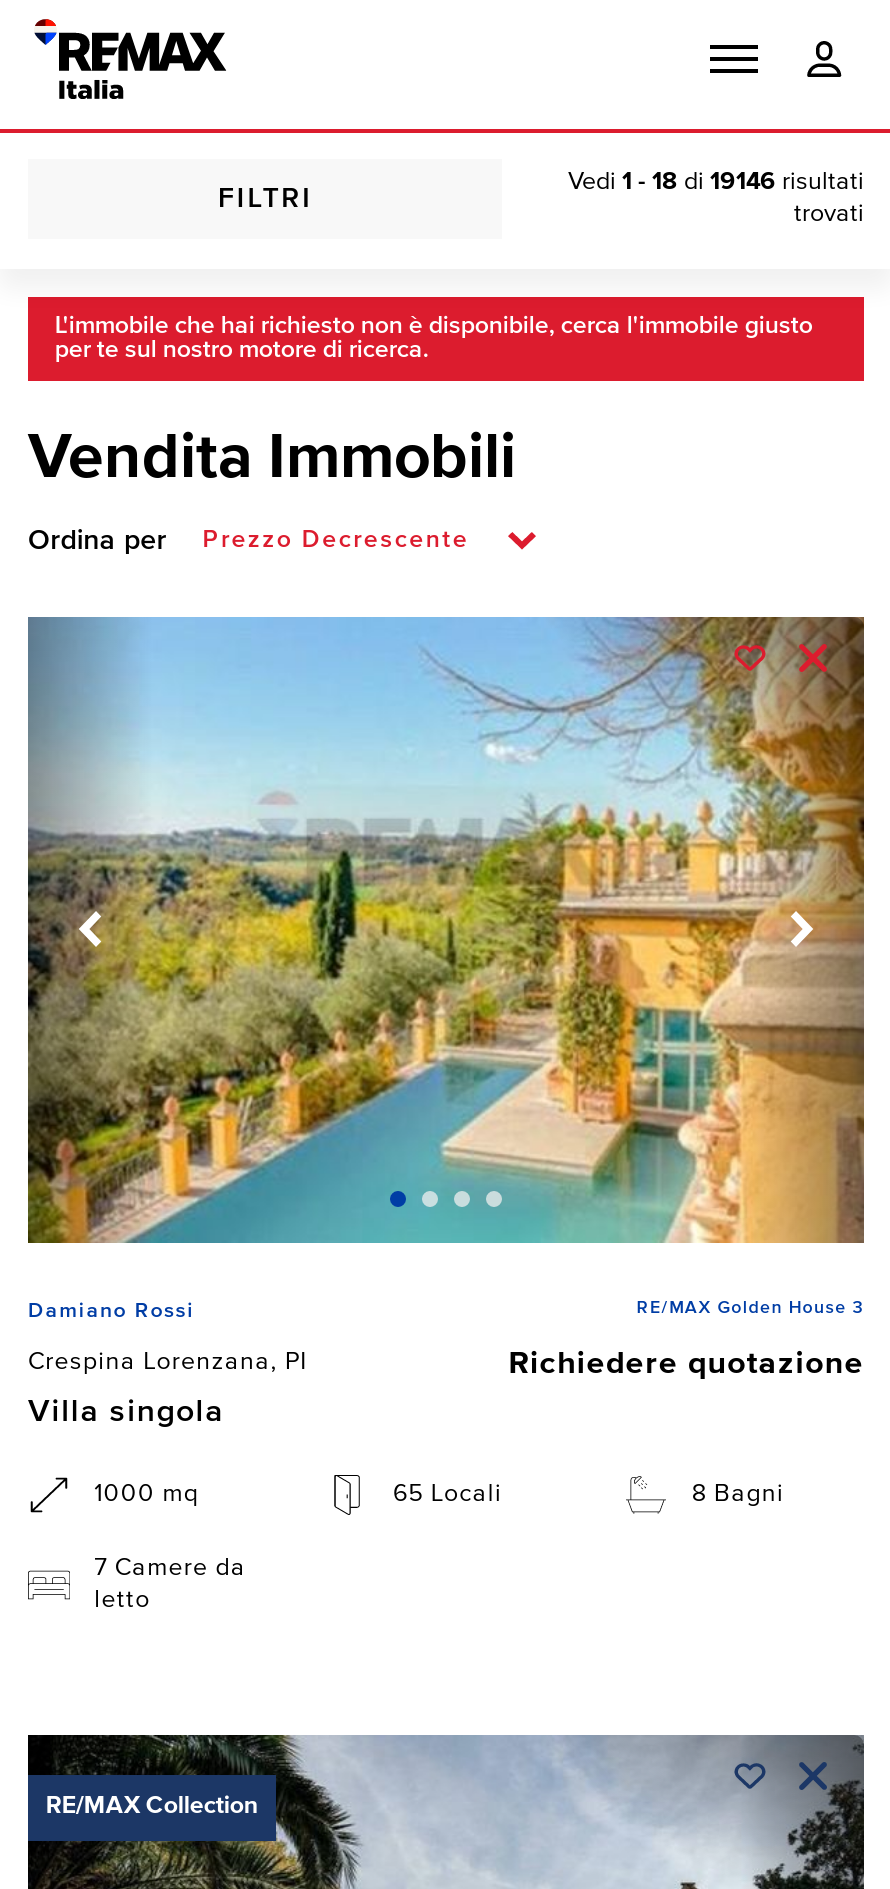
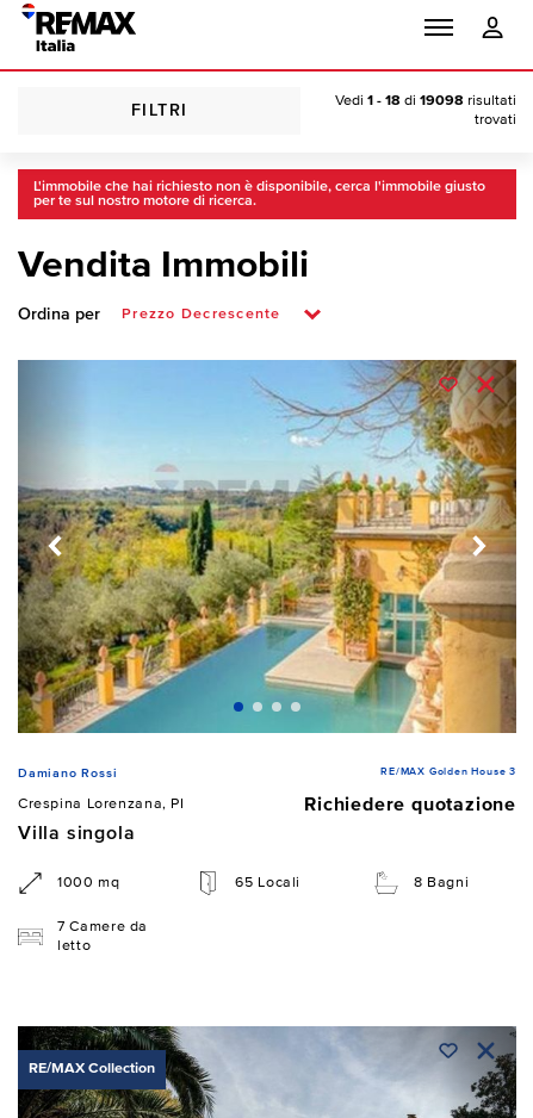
[568,169,864,195] Vedi 1 - 18 di 19146 risultati -> [335,93,516,108] Vedi 1 - 18 di 19098 risultati

